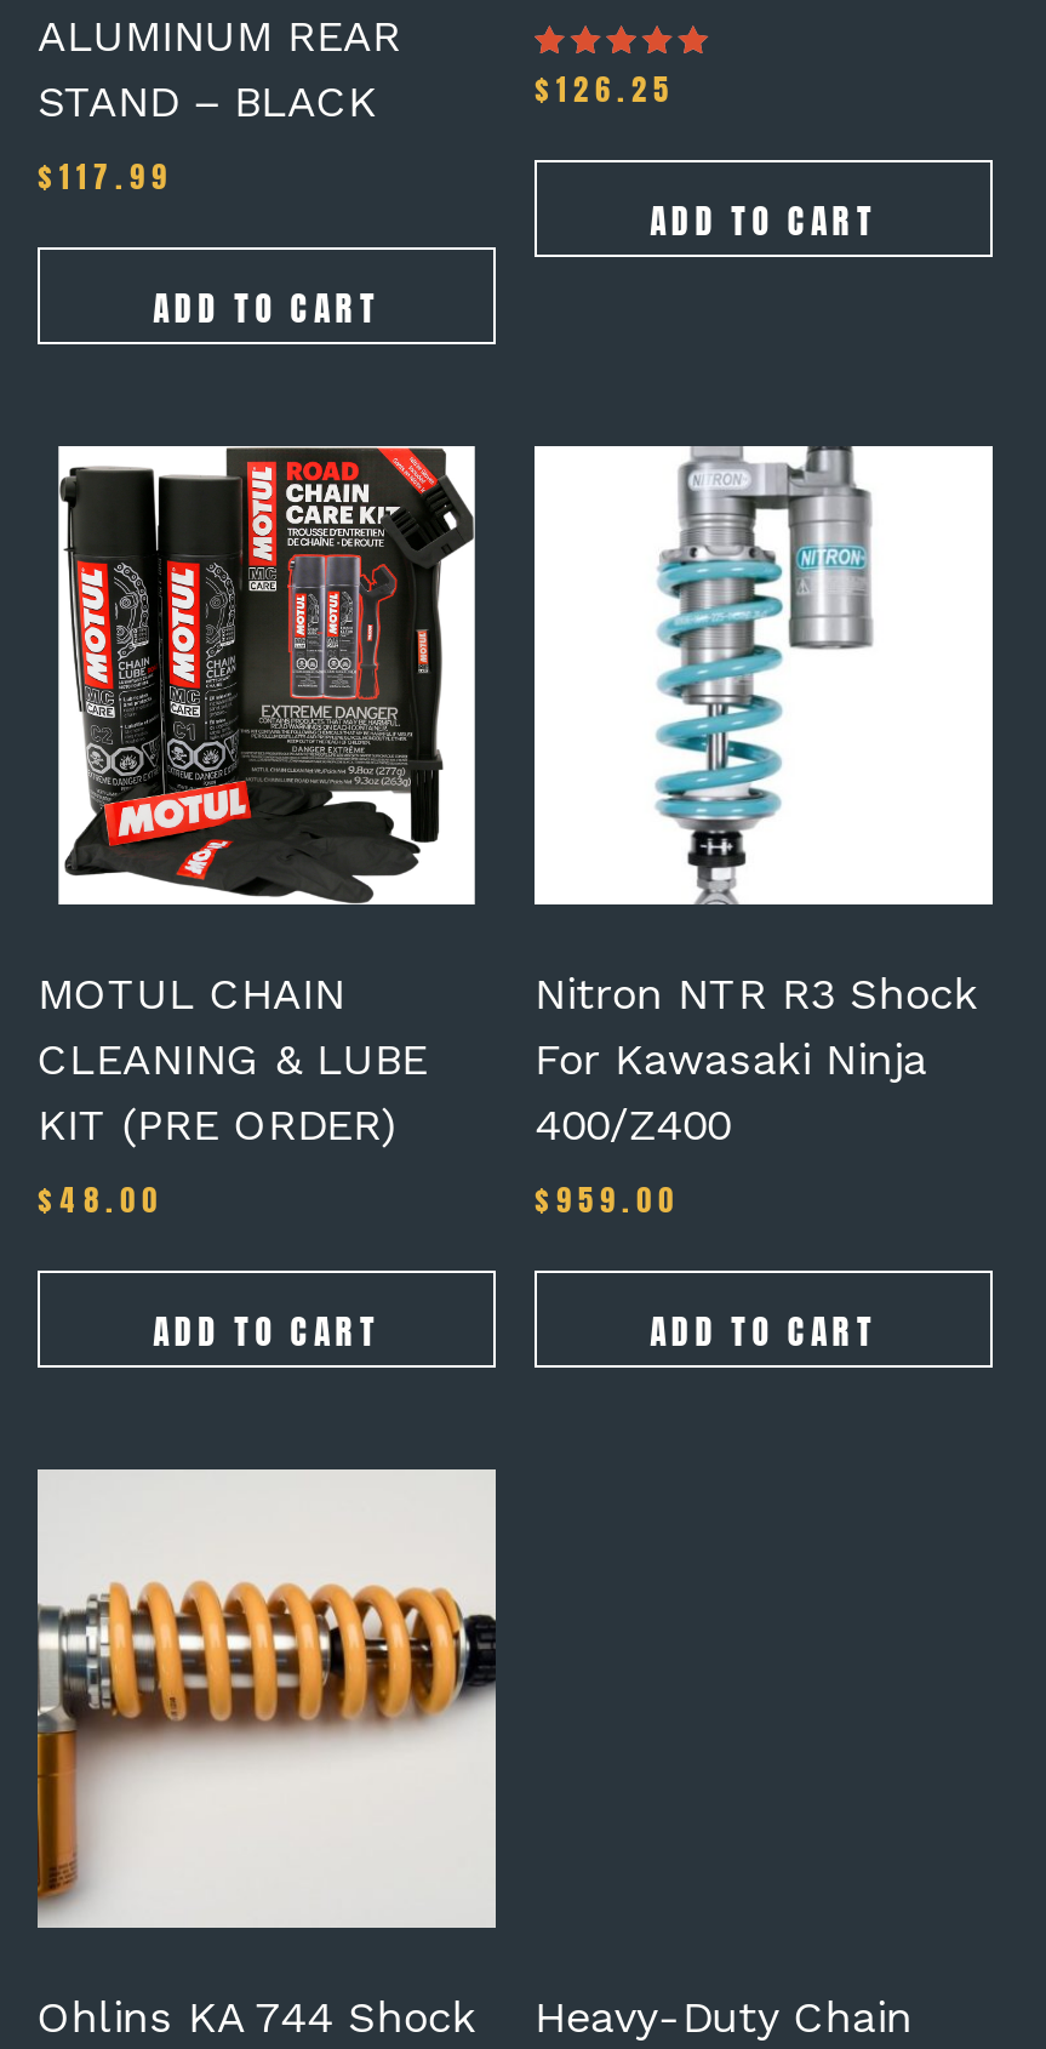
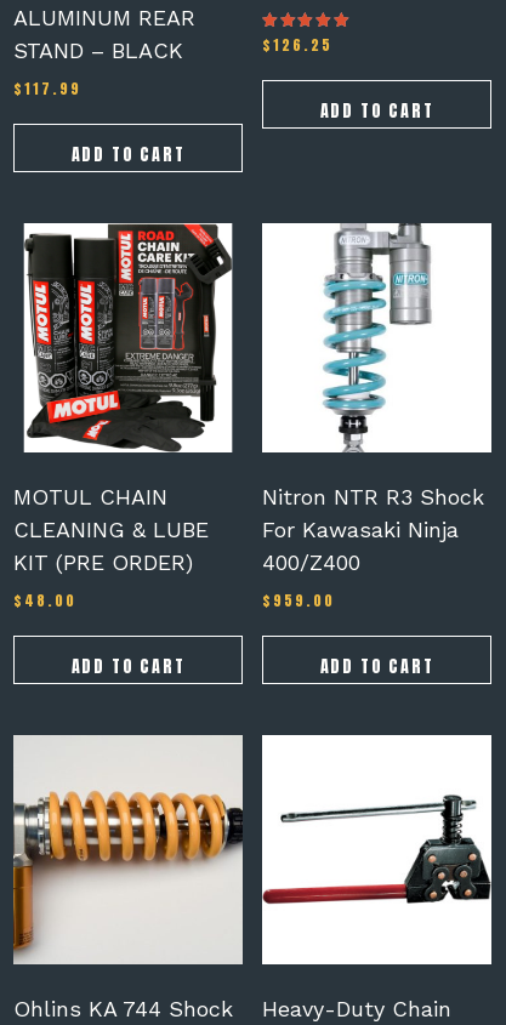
none -> [261,734,493,966] [image]

